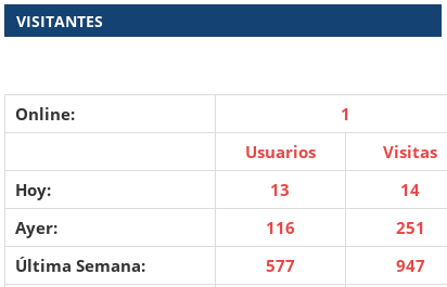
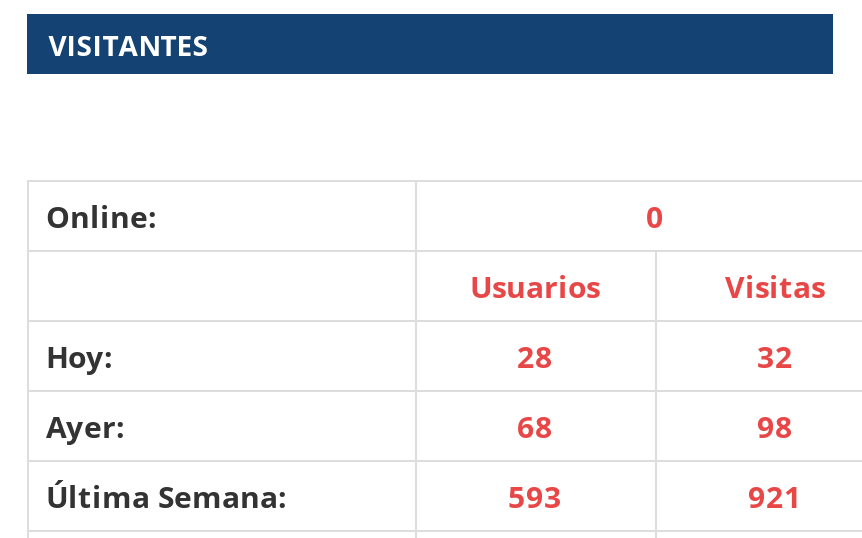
[340,103,350,124] 1 -> [646,195,664,235] 0
[270,178,290,200] 13 -> [517,335,553,375] 28
[400,178,420,200] 14 -> [757,335,793,375] 32
[265,216,295,238] 116 -> [517,405,553,445] 68
[395,216,425,238] 251 -> [757,405,793,445] 98
[265,254,295,276] 577 -> [508,475,562,515] 593
[395,254,425,276] 947 -> [748,475,802,515] 921

